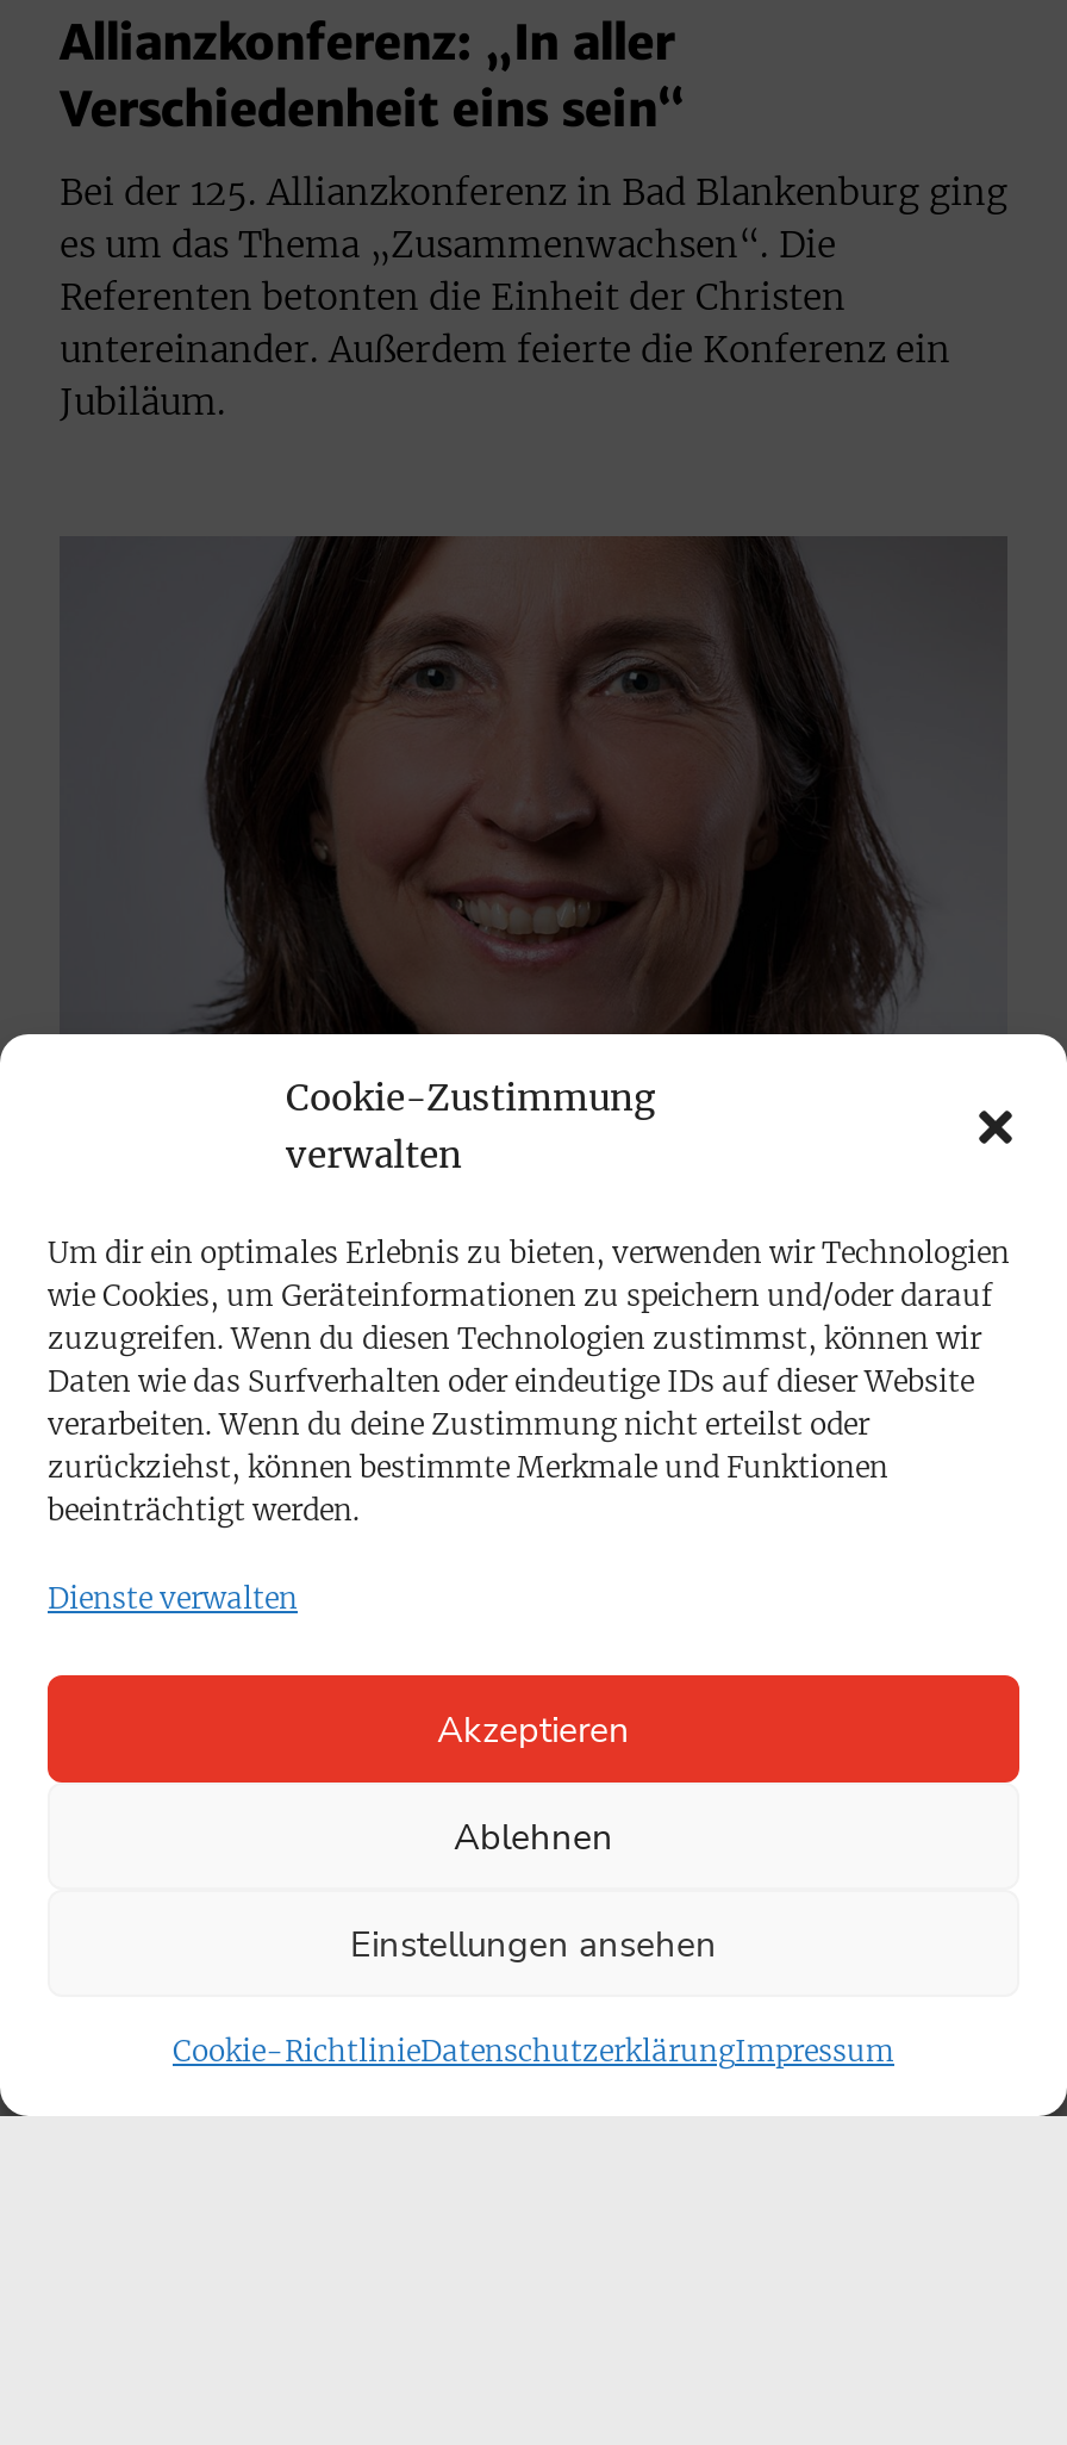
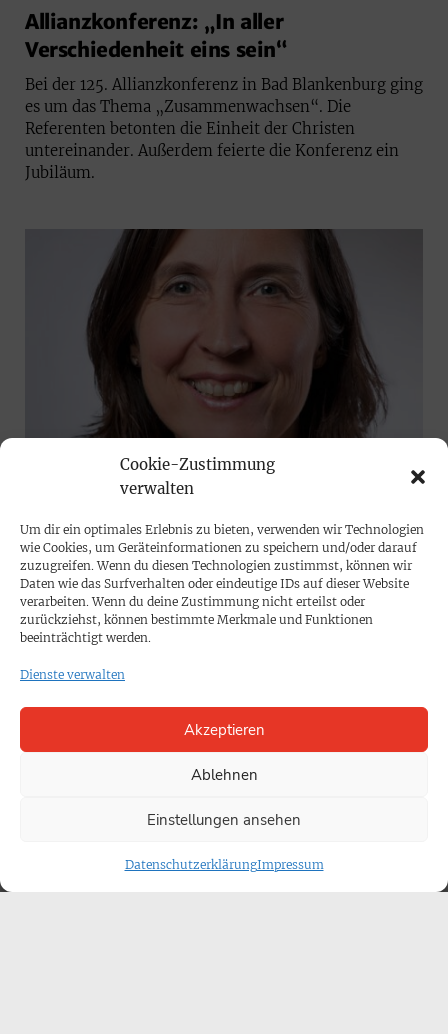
[173,2033,894,2068] Cookie-RichtlinieDatenschutzerklärungImpressum -> [124,857,323,872] DatenschutzerklärungImpressum

